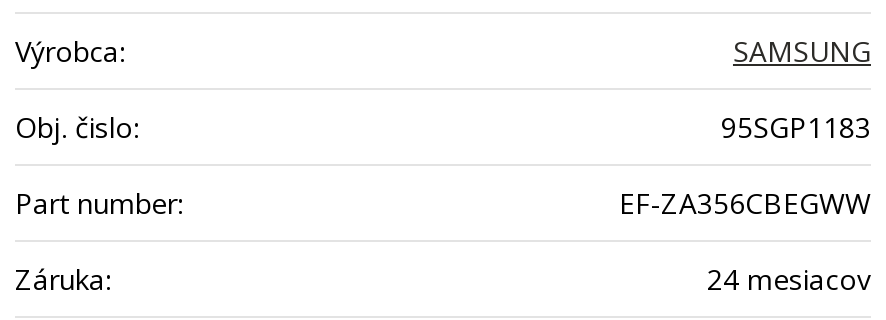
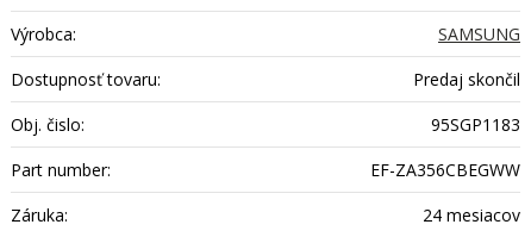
none -> [11,68,520,91] Dostupnosť tovaru: | Predaj skončil

